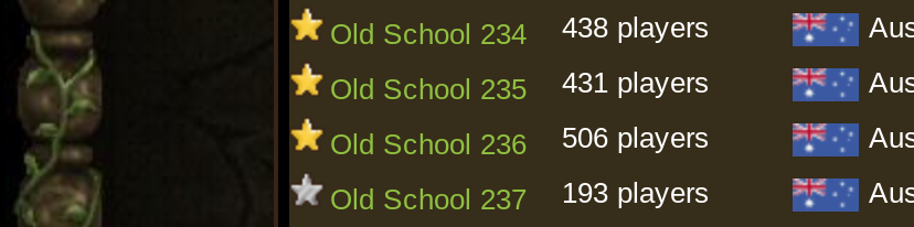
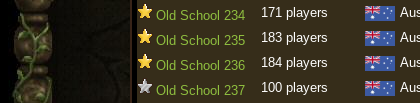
[330,11,710,51] Old School 234 438 players -> [155,5,327,23] Old School 234 171 players
[330,66,710,106] Old School 235 431 players -> [155,30,327,48] Old School 235 183 players
[330,121,710,161] Old School 236 506 players -> [155,55,327,73] Old School 236 184 players
[330,176,710,216] Old School 237 193 players -> [155,80,327,98] Old School 237 100 players

